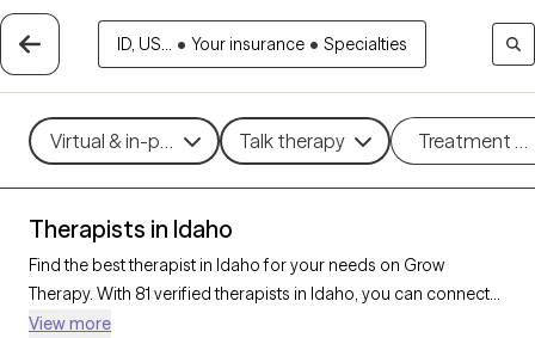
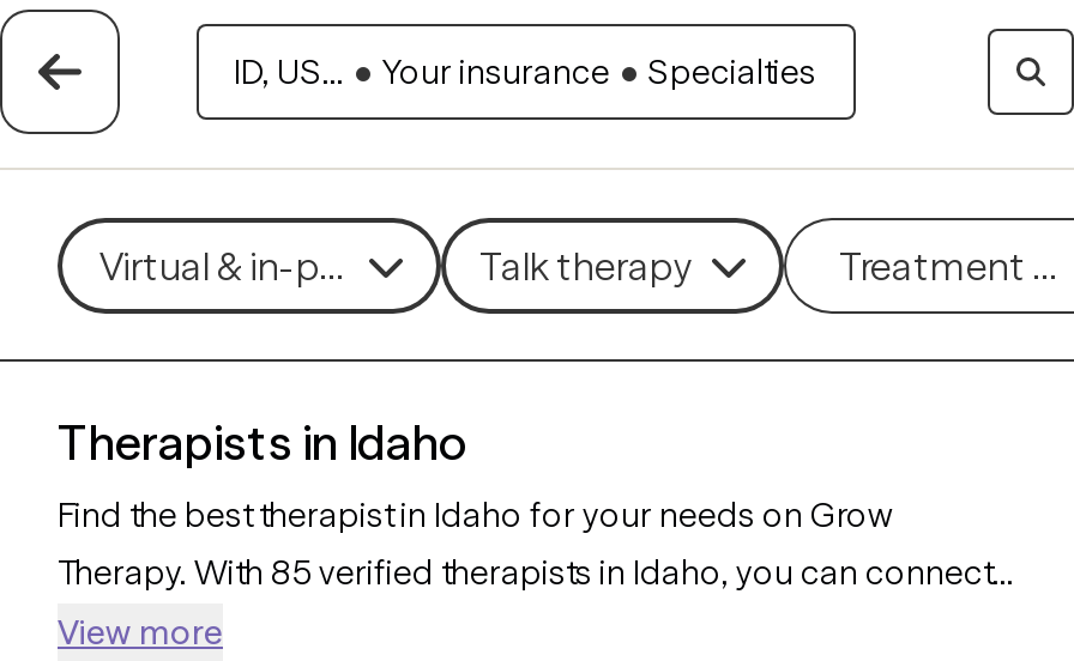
[29,283,490,305] Therapy. With 81 verified therapists in Idaho, you can connect -> [58,551,992,594] Therapy. With 85 verified therapists in Idaho, you can connect

